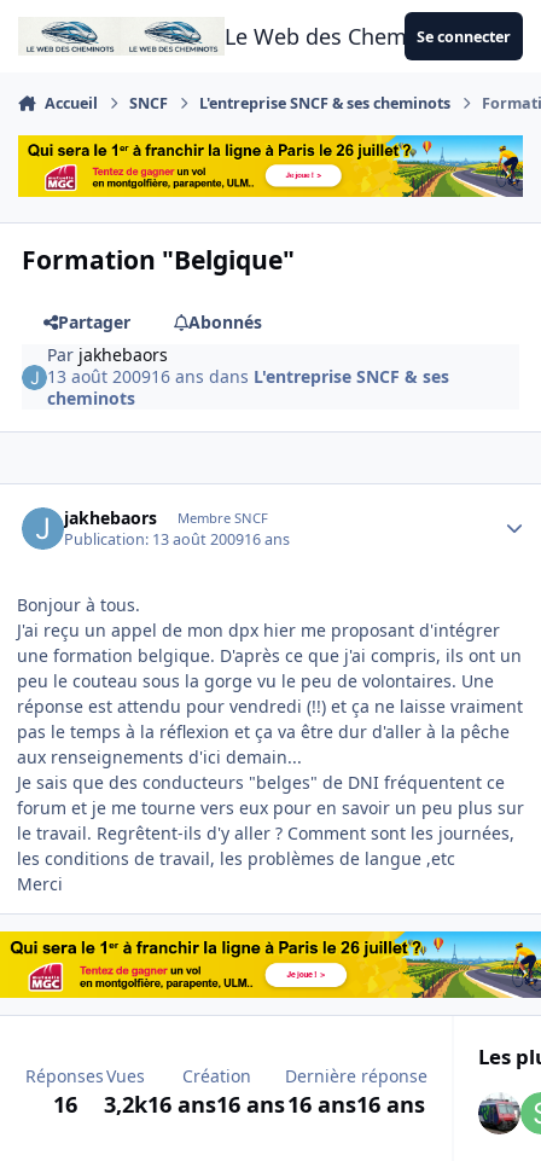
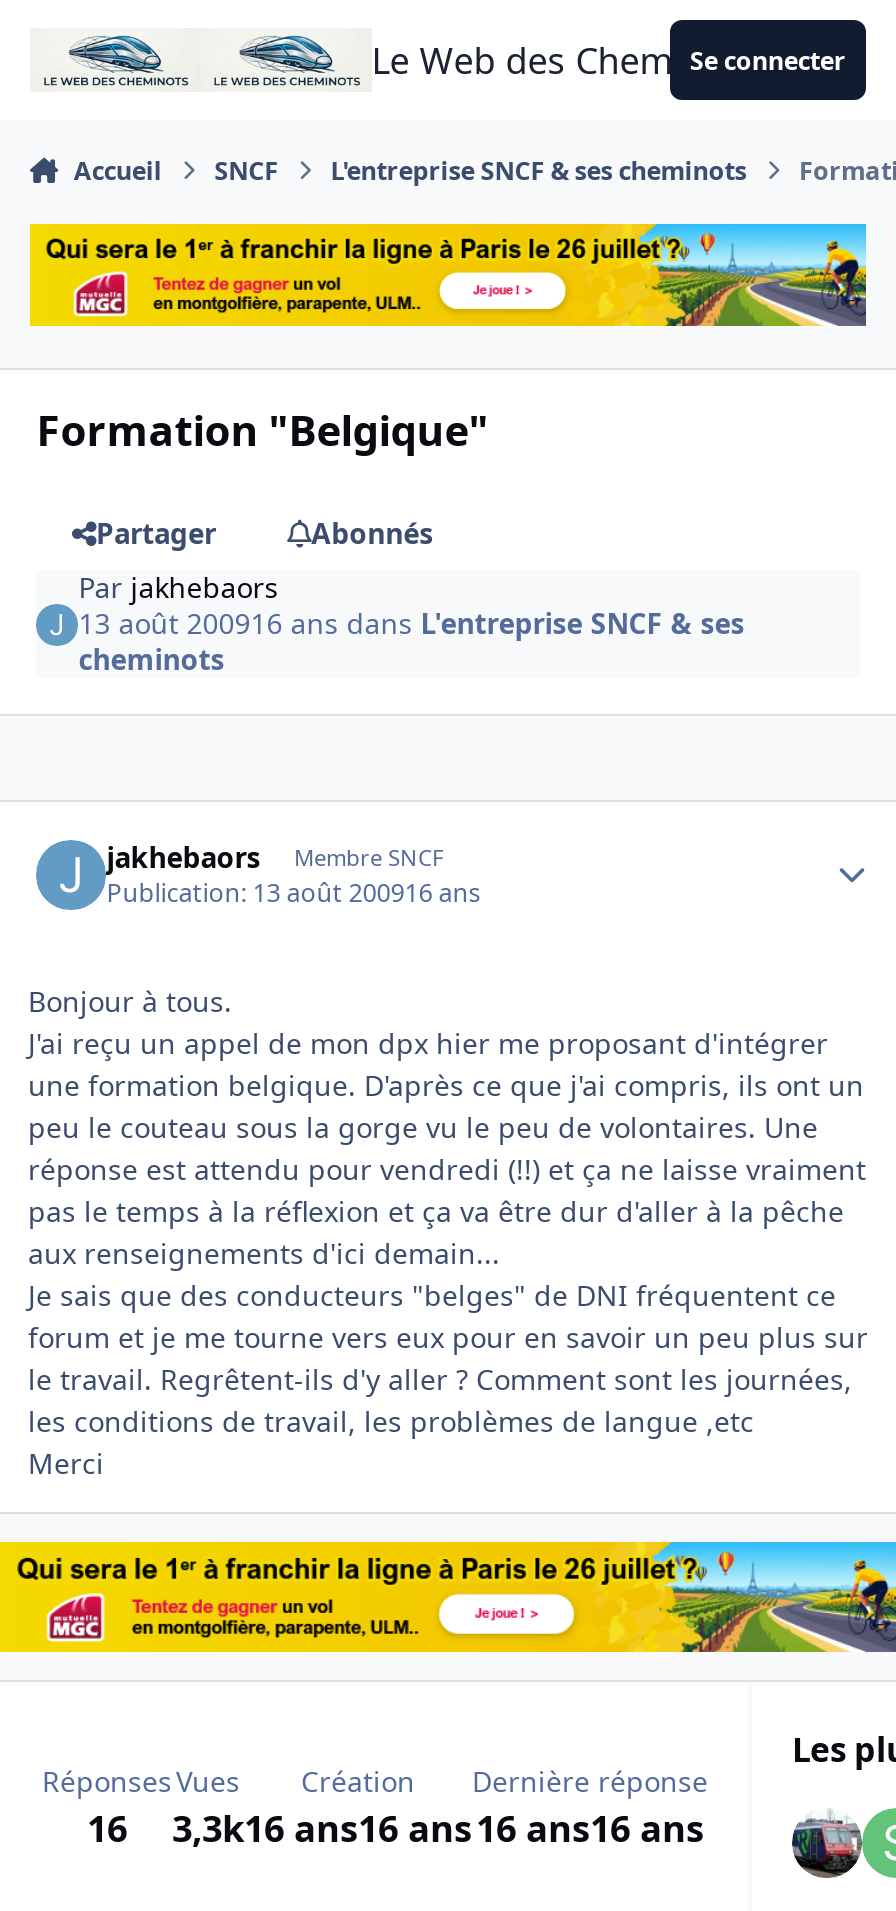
[53,1090,425,1119] 16 3,2k 16 ans16 ans 16 ans16 ans -> [87,1804,704,1852] 16 3,3k 16 ans16 ans 16 ans16 ans

